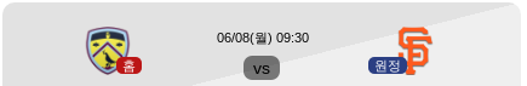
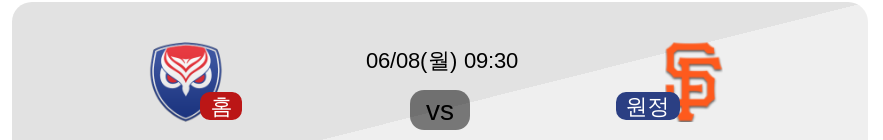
[88,29,127,71] [image] -> [154,44,218,118] [image]

